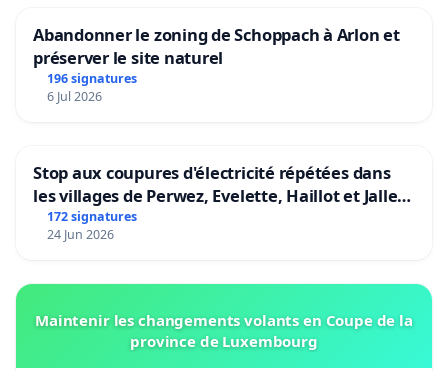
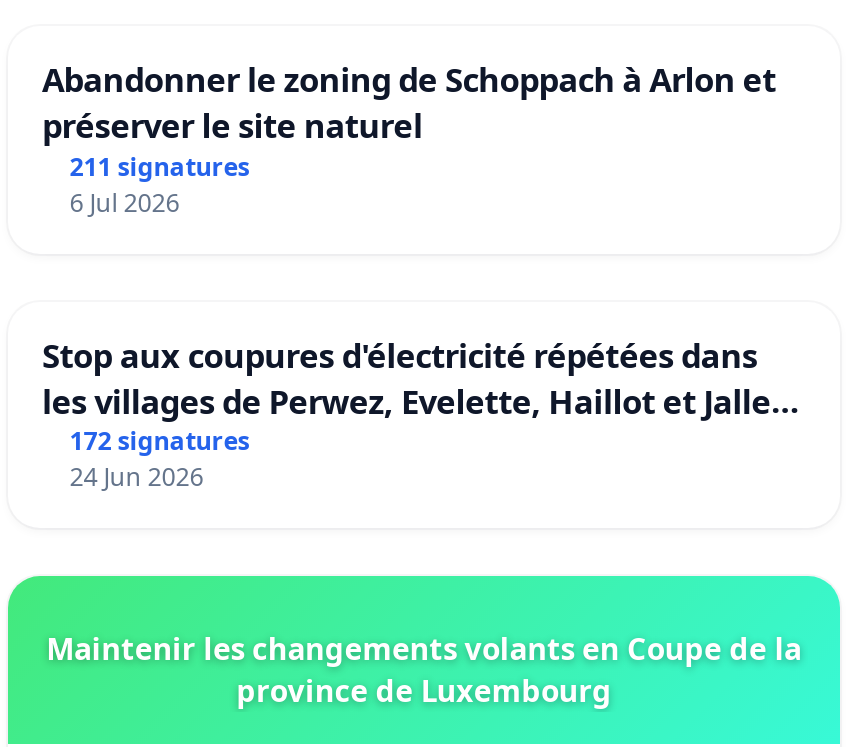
[47,70,137,87] 196 signatures -> [70,150,250,184] 211 signatures

